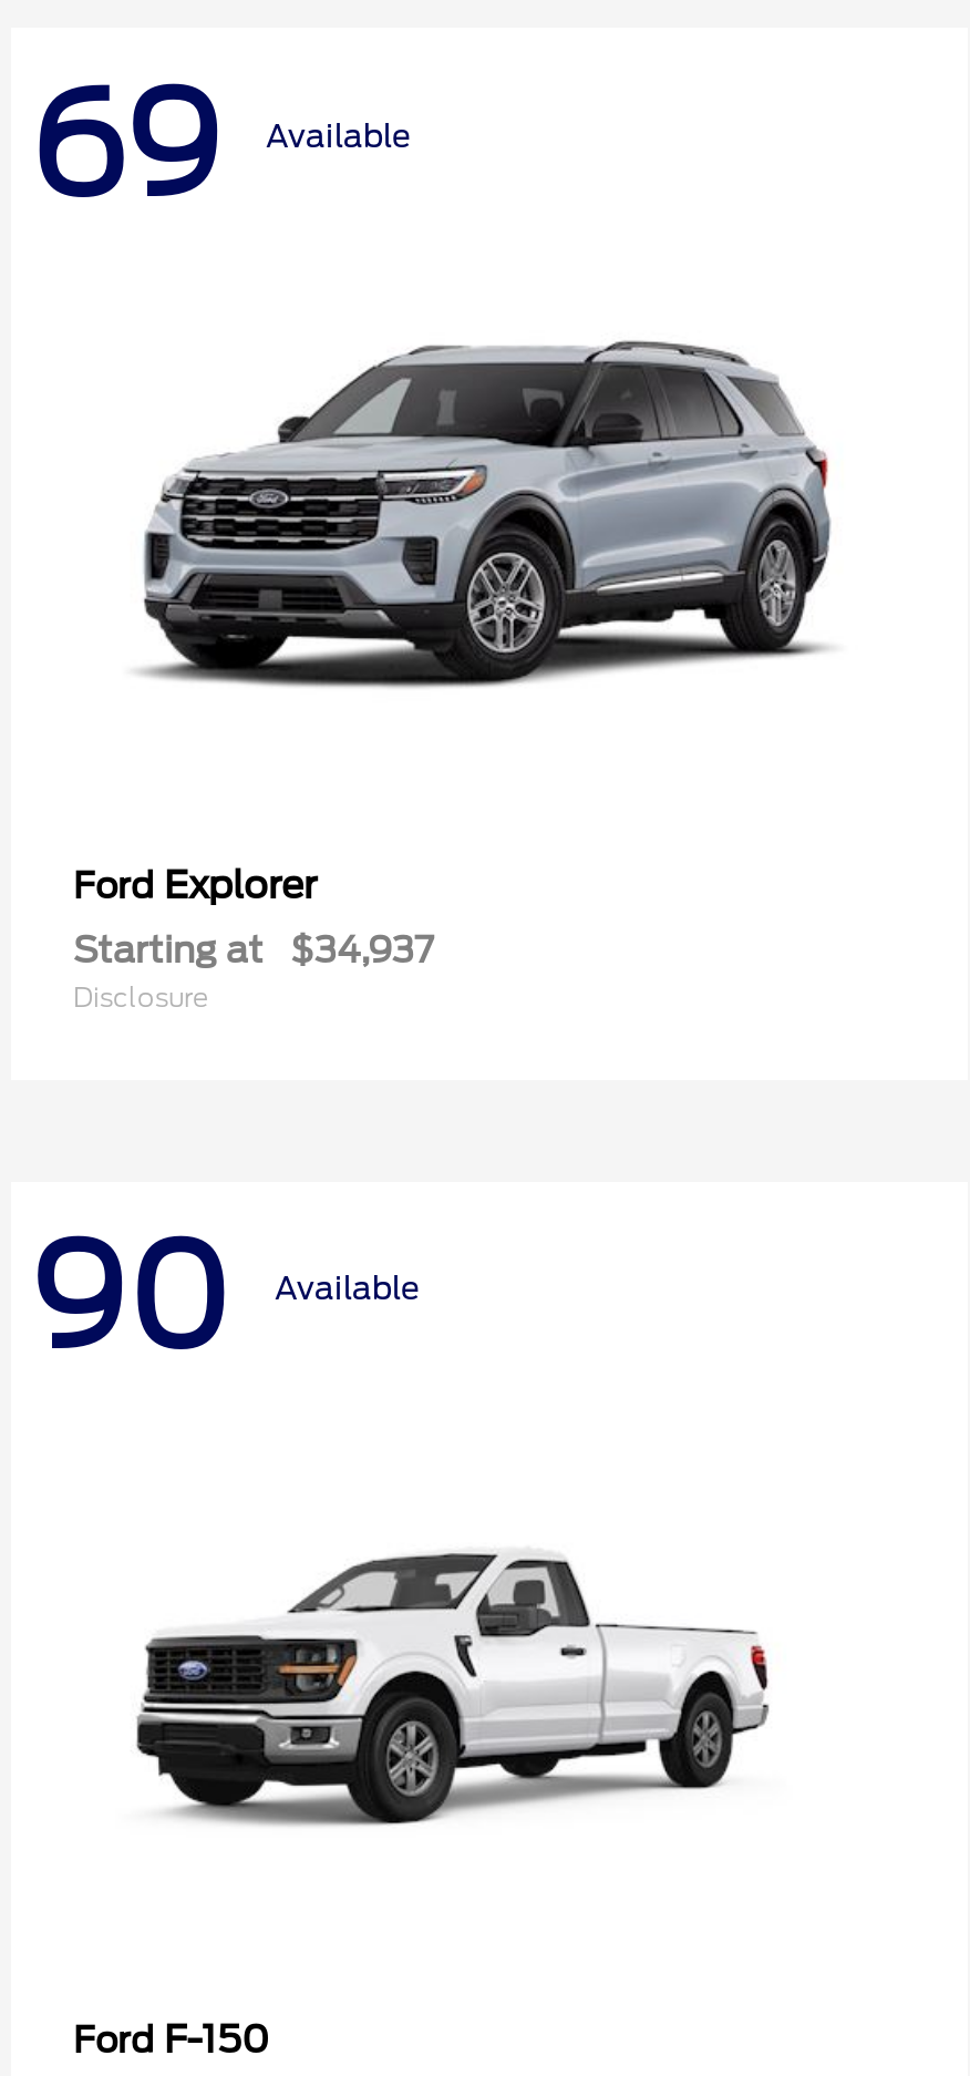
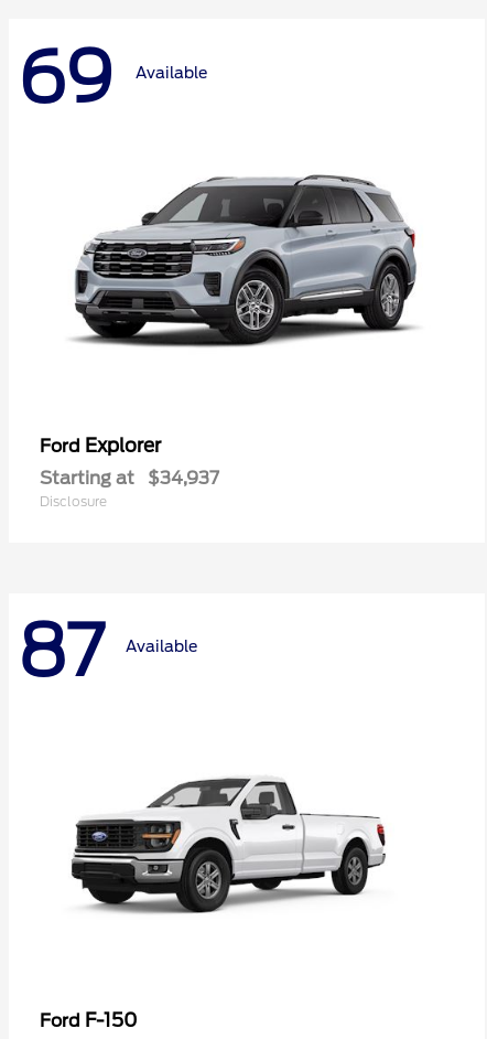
[29,1214,419,1383] 90 Available -> [18,609,197,693] 87 Available

